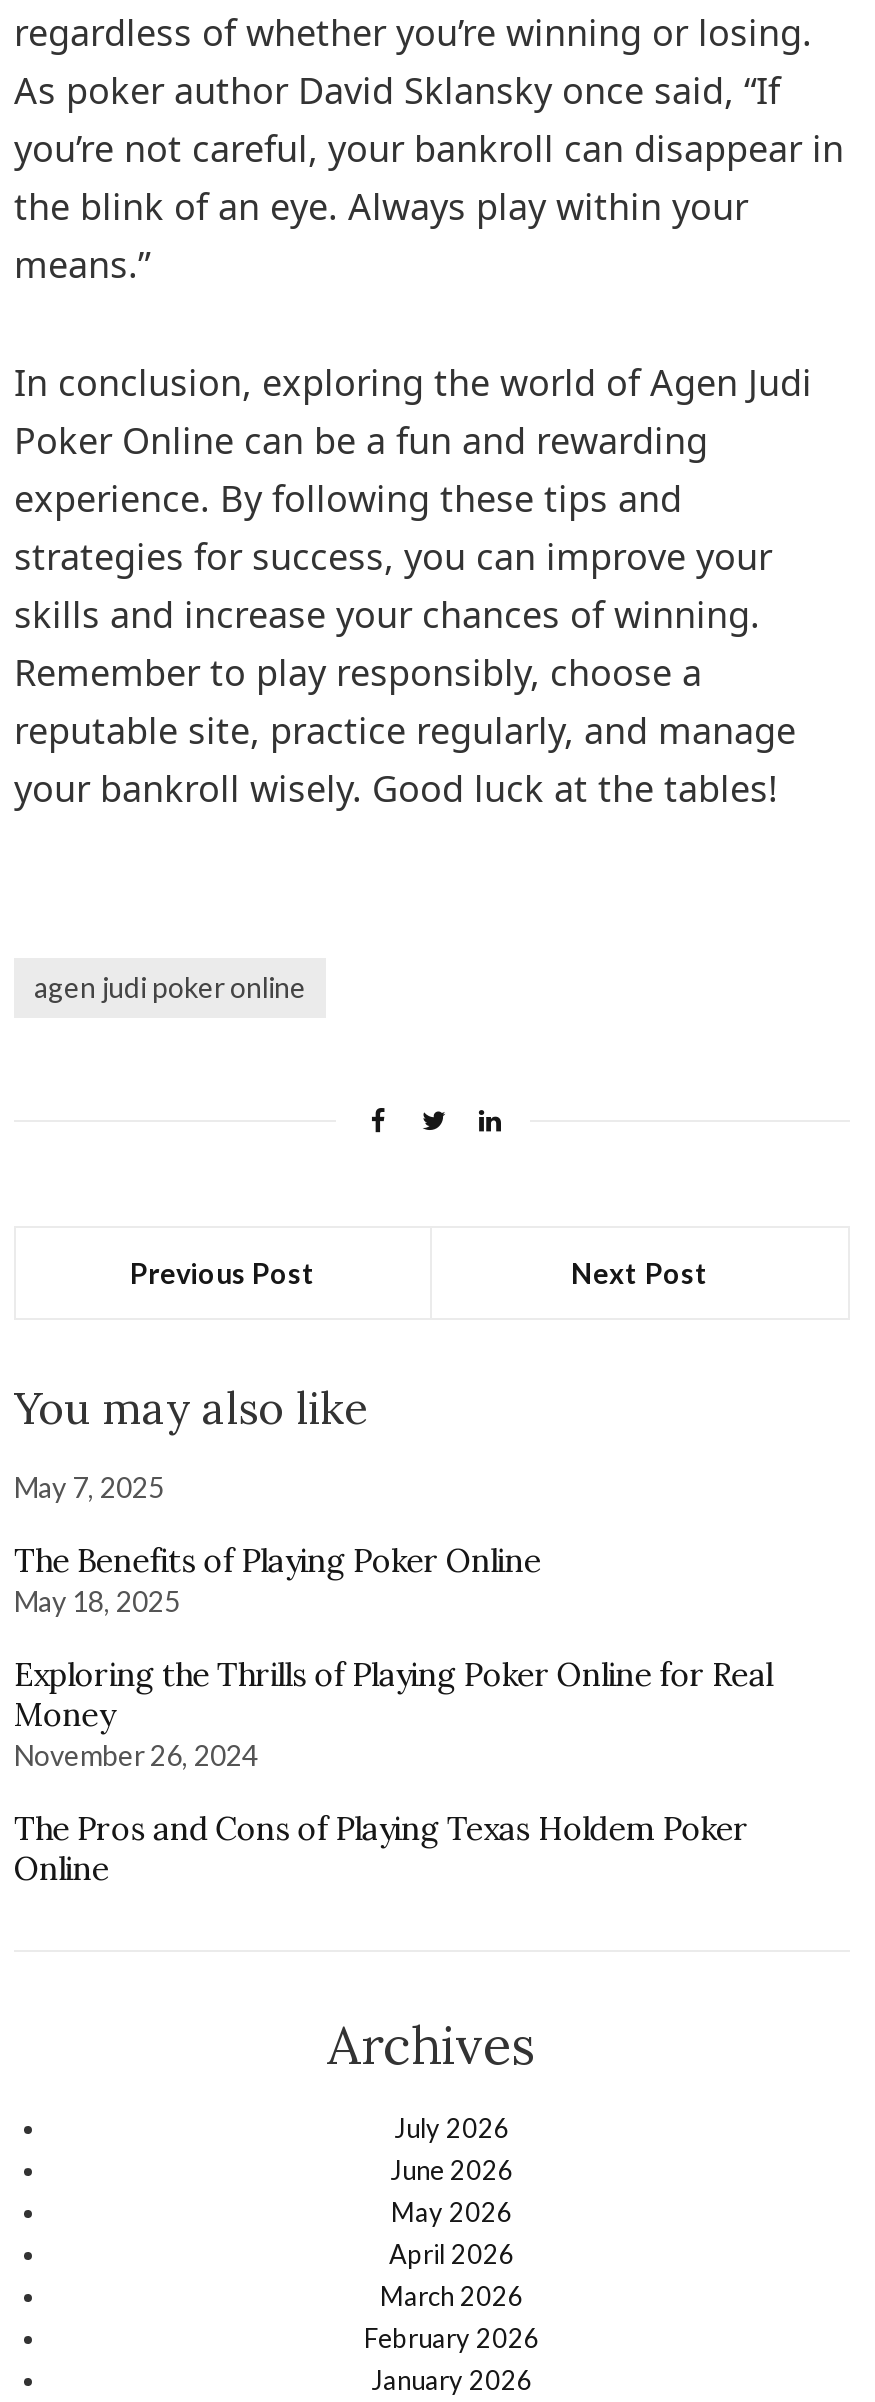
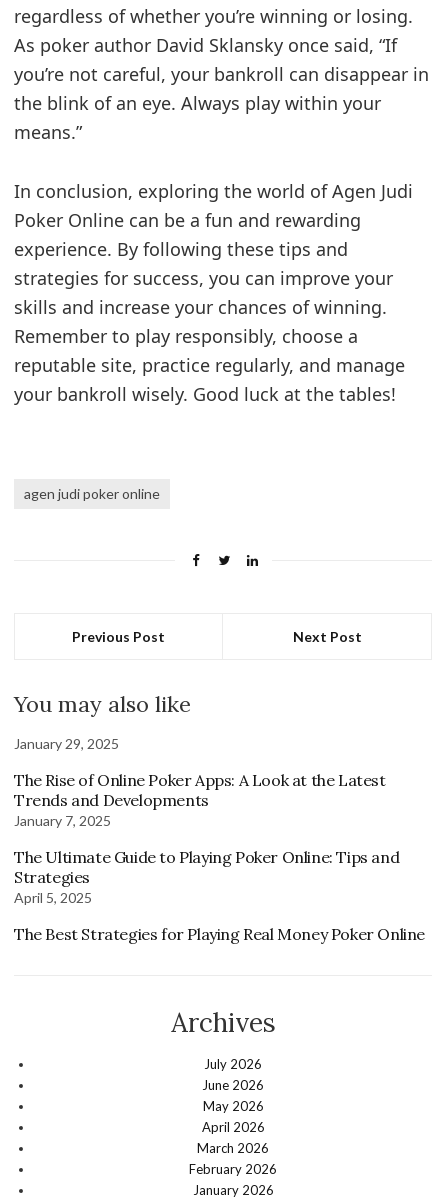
[14,1470,164,1504] May 7, 2025 -> [14,735,119,752] January 29, 2025
[14,1540,541,1618] The Benefits of Playing Poker Online | May 18, 2025 -> [14,770,386,829] The Rise of Online Poker Apps: A Look at the Latest | Trends and Developments | January 7, 2025
[14,1654,773,1772] Exploring the Thrills of Playing Poker Online for Real | Money | November 26, 2024 -> [14,847,399,906] The Ultimate Guide to Playing Poker Online: Tips and | Strategies | April 5, 2025
[14,1808,748,1888] The Pros and Cons of Playing Texas Holdem Poker | Online -> [14,924,425,944] The Best Strategies for Playing Real Money Poker Online

